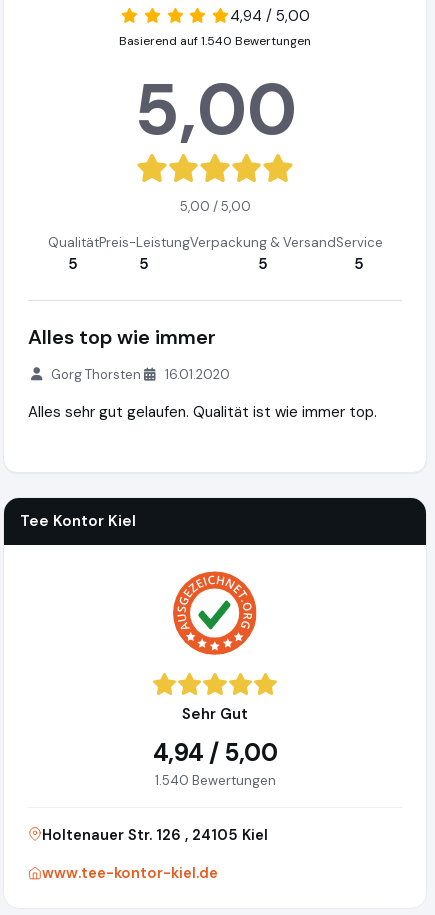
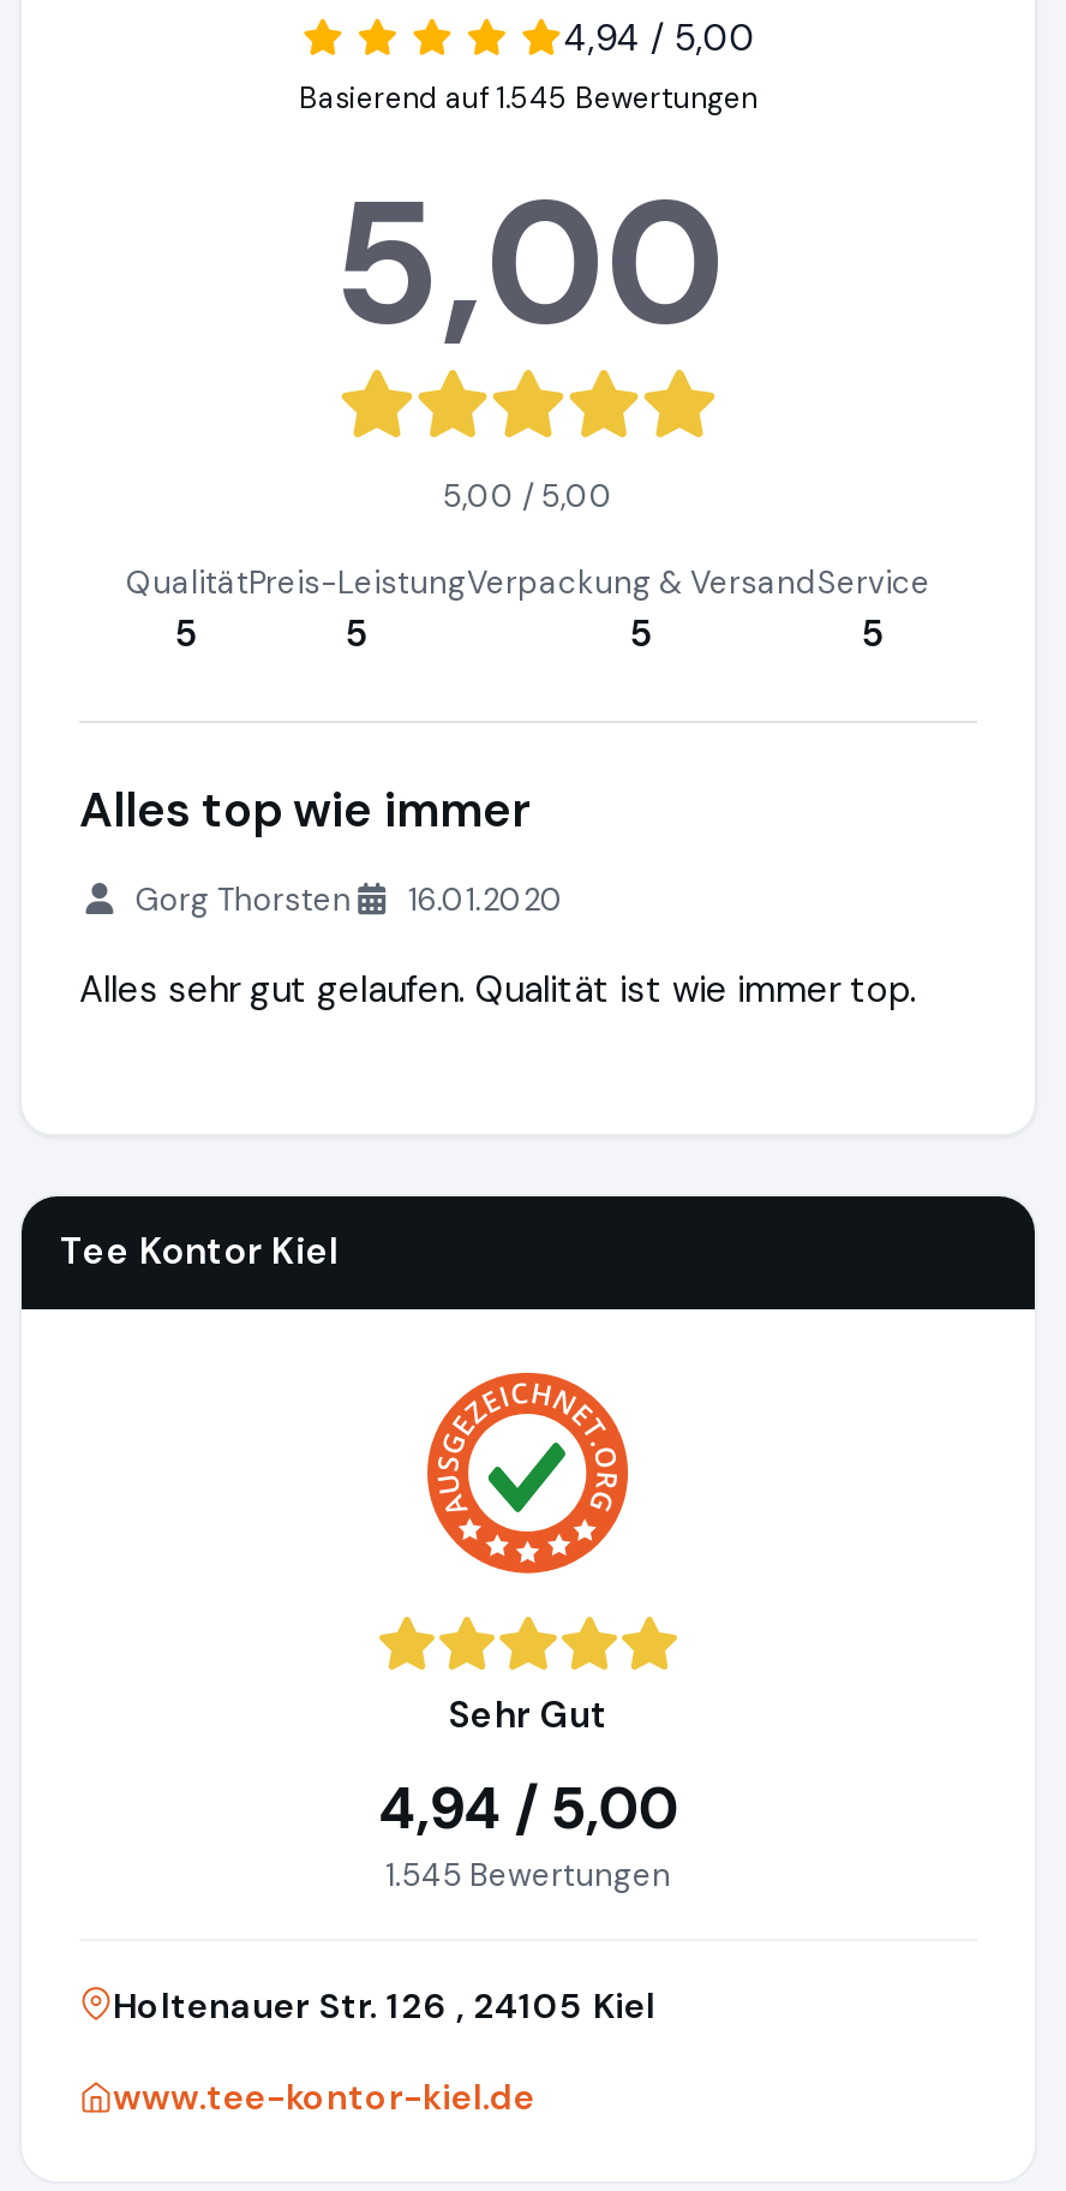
[119,33,311,49] Basierend auf 1.540 Bewertungen -> [299,79,757,118] Basierend auf 1.545 Bewertungen
[154,772,275,789] 1.540 Bewertungen -> [385,1856,671,1896] 1.545 Bewertungen

